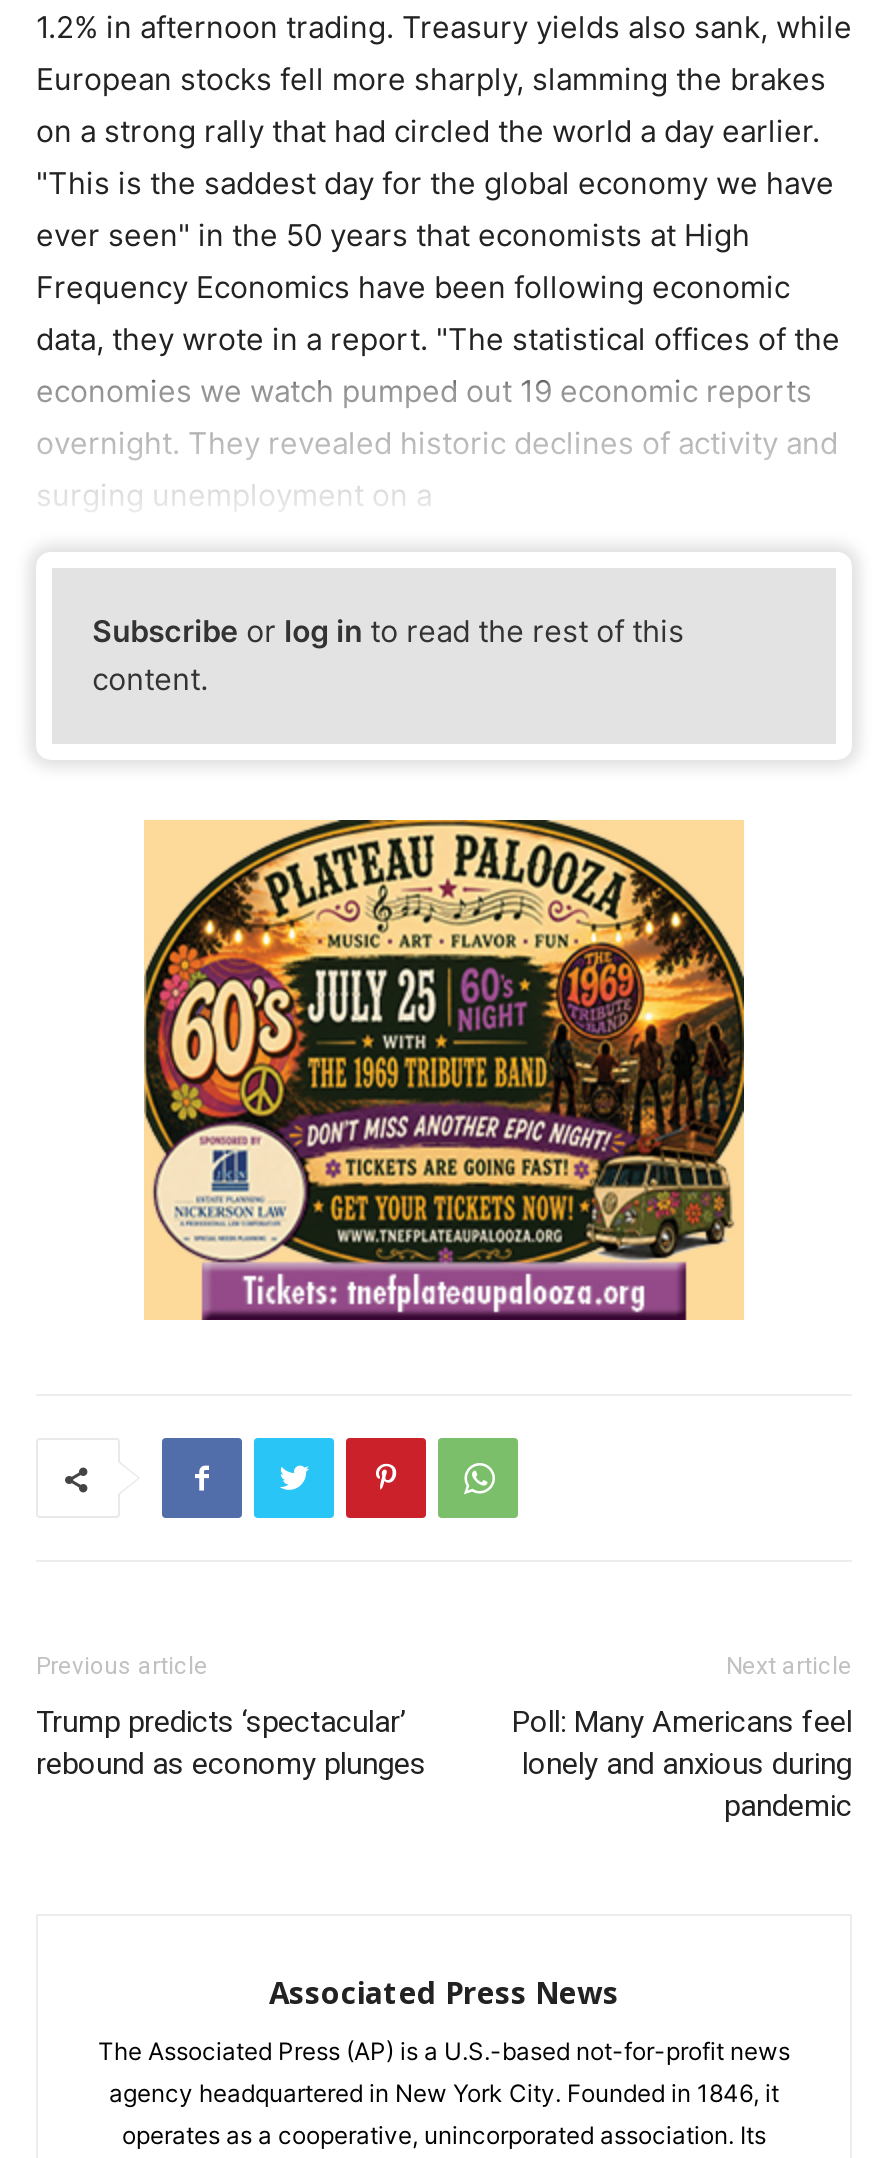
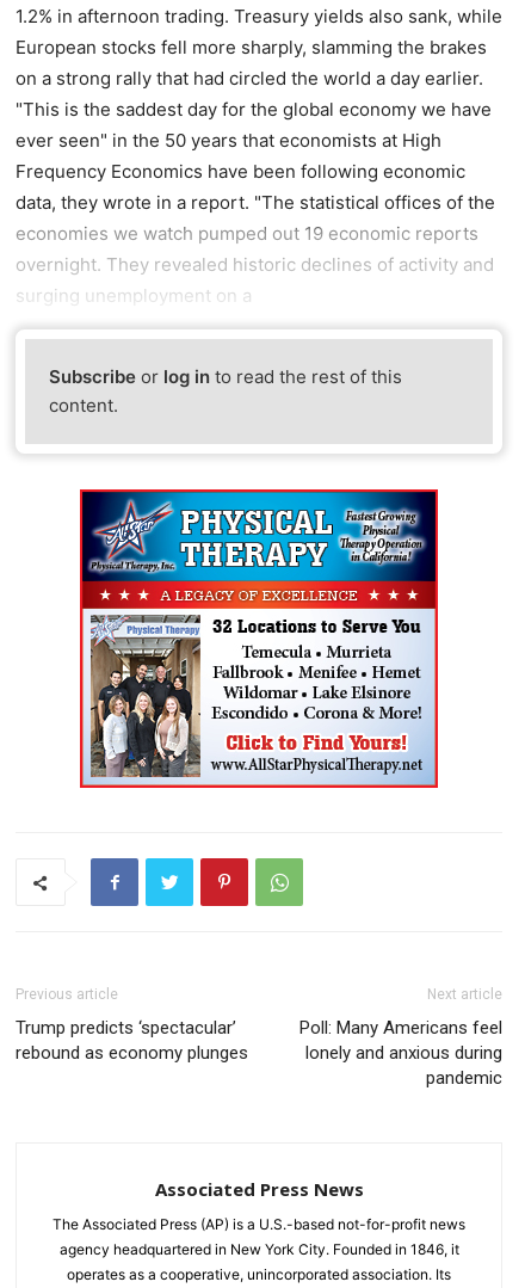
[142,818,746,1322] [image] -> [79,488,439,789] [image]

